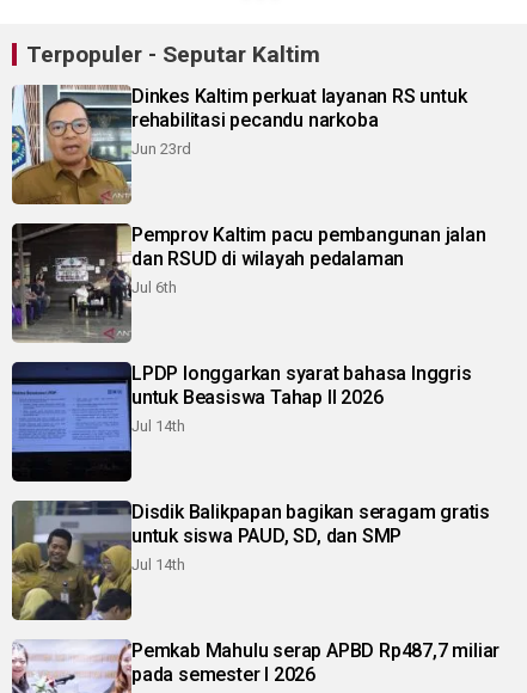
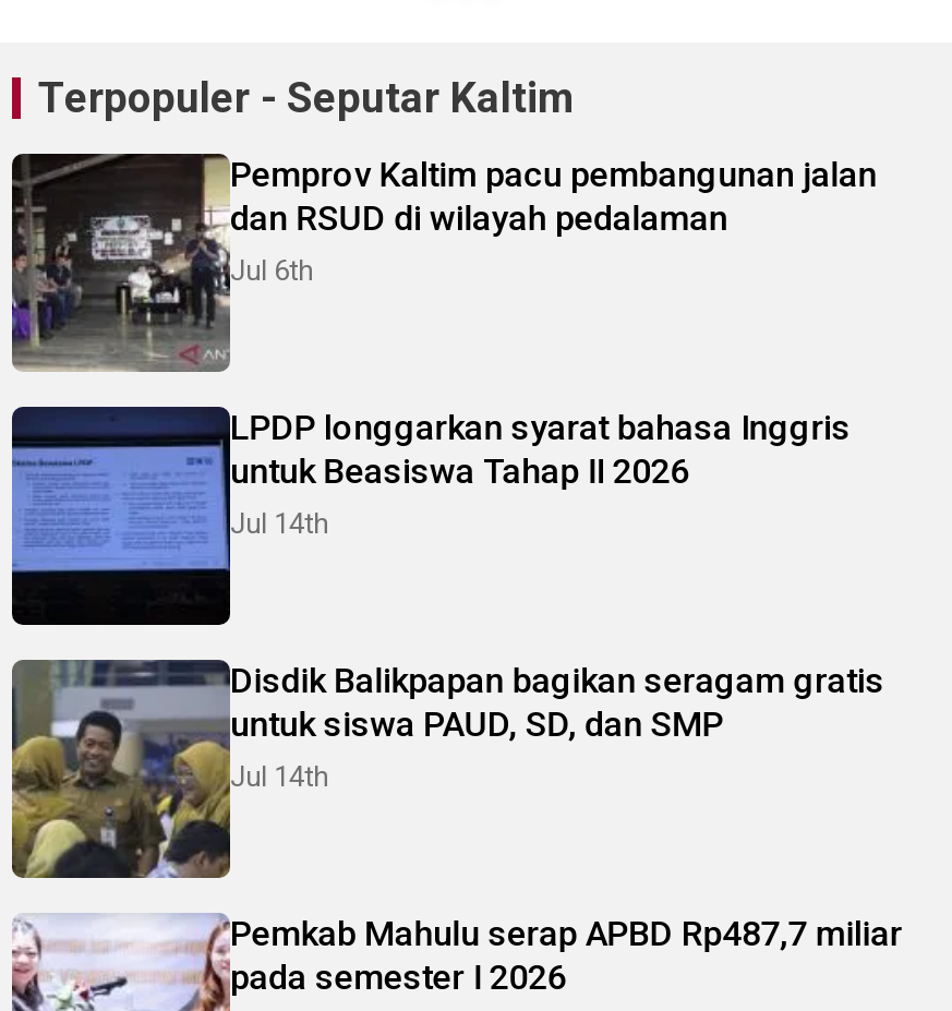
[11,84,467,204] [image] | Dinkes Kaltim perkuat layanan RS untuk | rehabilitasi pecandu narkoba | Jun 23rd -> none

